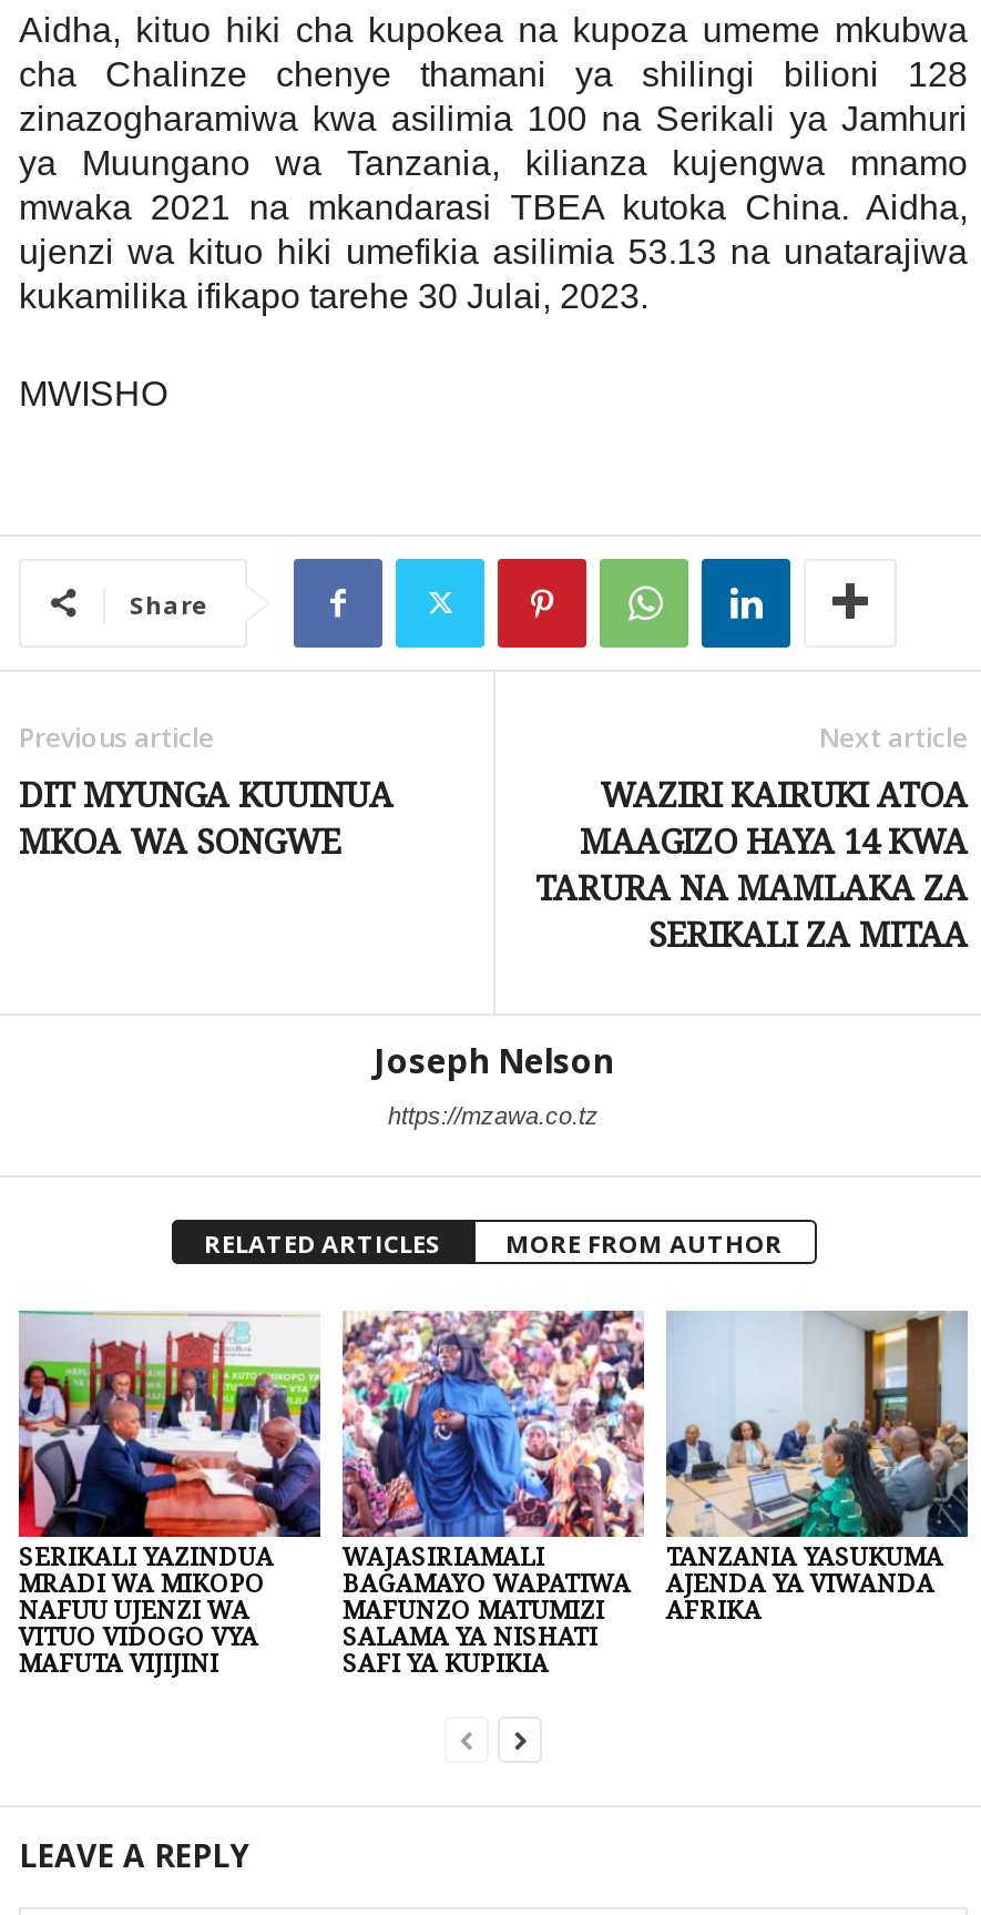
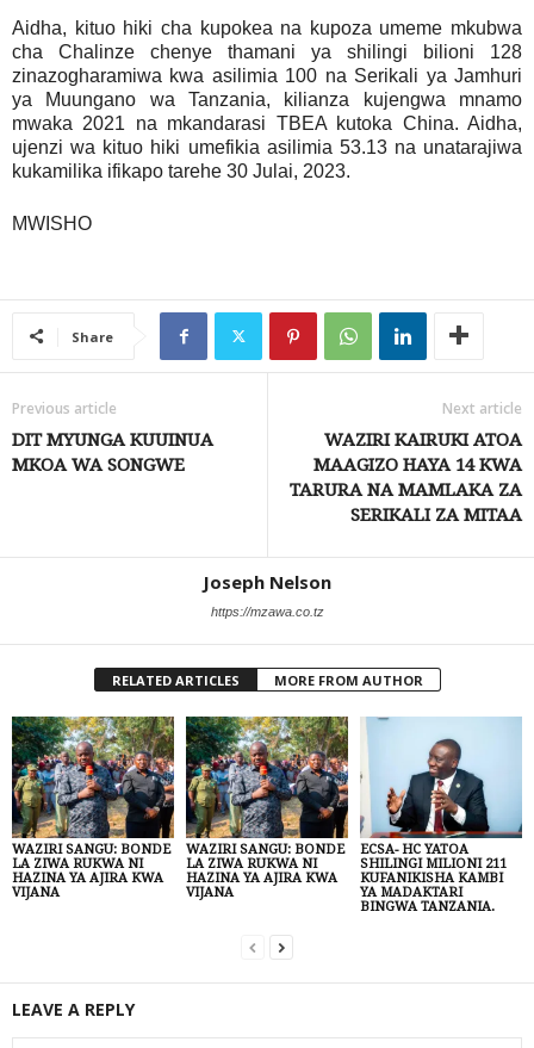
[17,1308,323,1679] [image] | SERIKALI YAZINDUA | MRADI WA MIKOPO | NAFUU UJENZI WA | VITUO VIDOGO VYA | MAFUTA VIJIJINI -> [11,715,175,900] [image] | WAZIRI SANGU: BONDE | LA ZIWA RUKWA NI | HAZINA YA AJIRA KWA | VIJANA
[340,1308,646,1679] [image] | WAJASIRIAMALI | BAGAMAYO WAPATIWA | MAFUNZO MATUMIZI | SALAMA YA NISHATI | SAFI YA KUPIKIA -> [185,715,349,900] [image] | WAZIRI SANGU: BONDE | LA ZIWA RUKWA NI | HAZINA YA AJIRA KWA | VIJANA
[664,1311,970,1626] [image] | TANZANIA YASUKUMA | AJENDA YA VIWANDA | AFRIKA -> [360,718,523,914] [image] | ECSA- HC YATOA | SHILINGI MILIONI 211 | KUFANIKISHA KAMBI | YA MADAKTARI | BINGWA TANZANIA.

